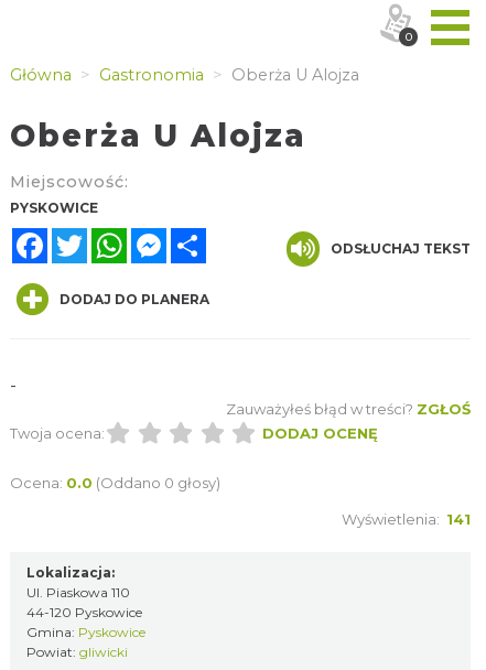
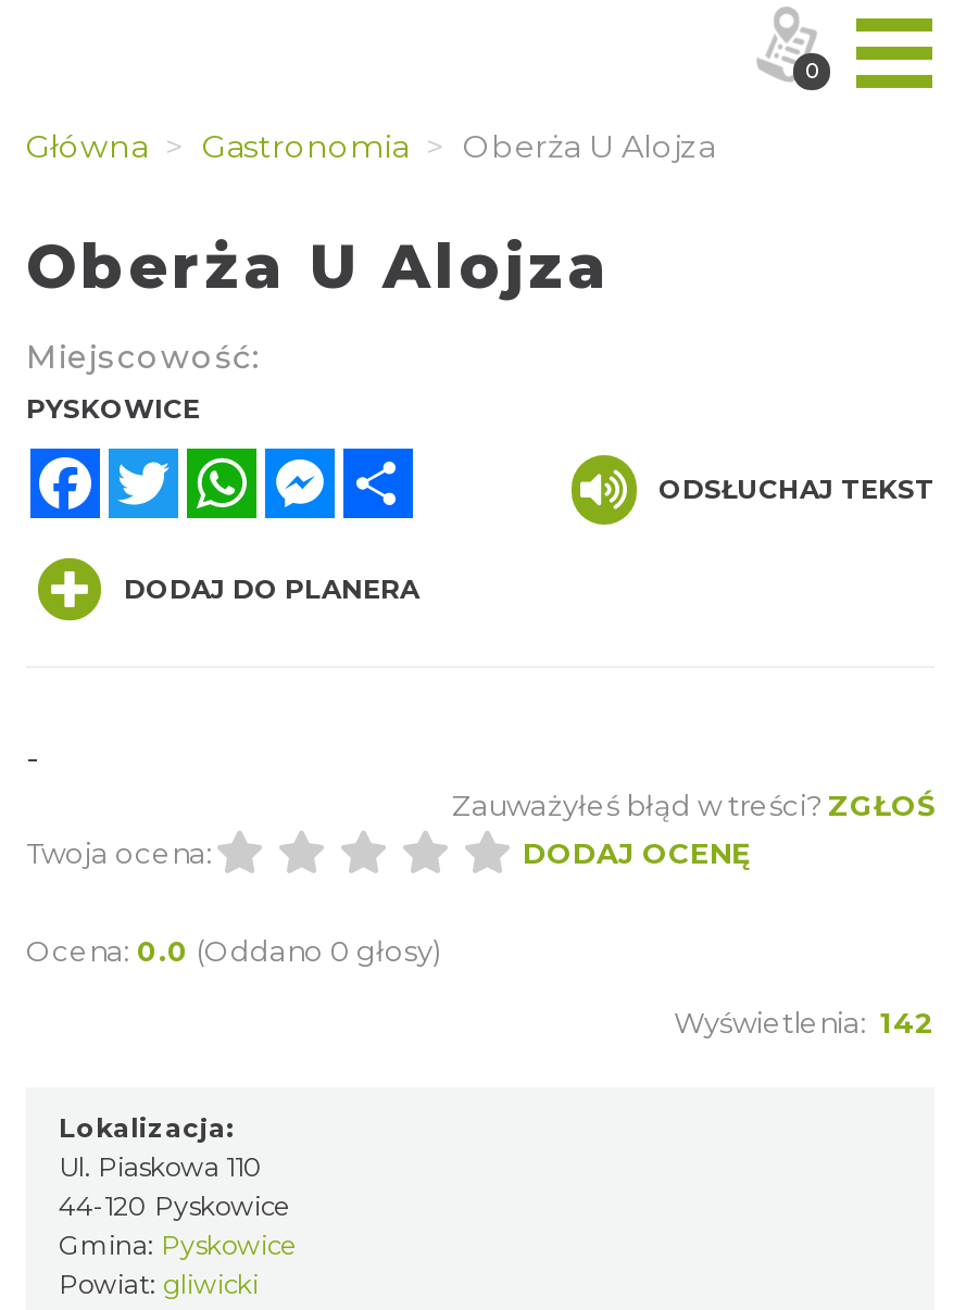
[342,510,471,528] Wyświetlenia: 141 -> [674,1005,934,1040] Wyświetlenia: 142

